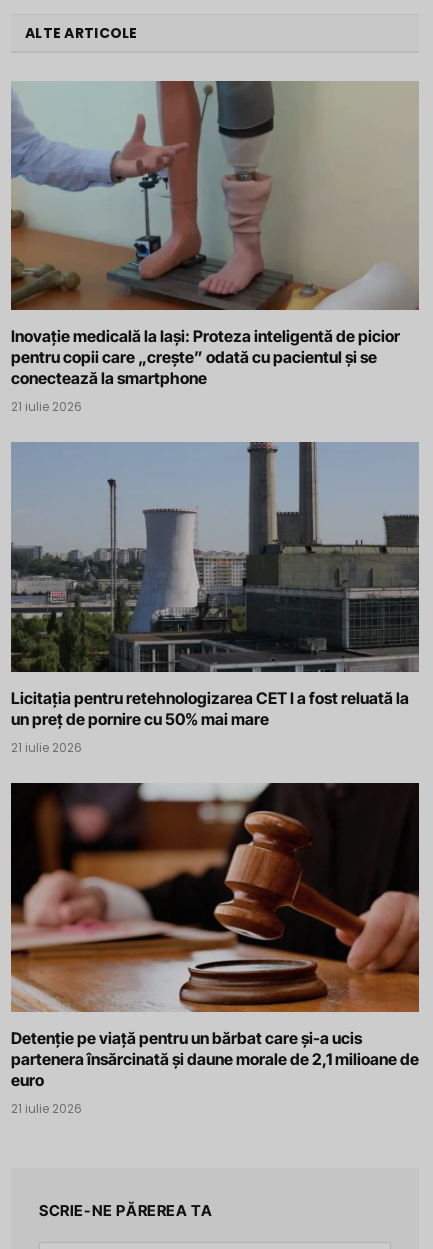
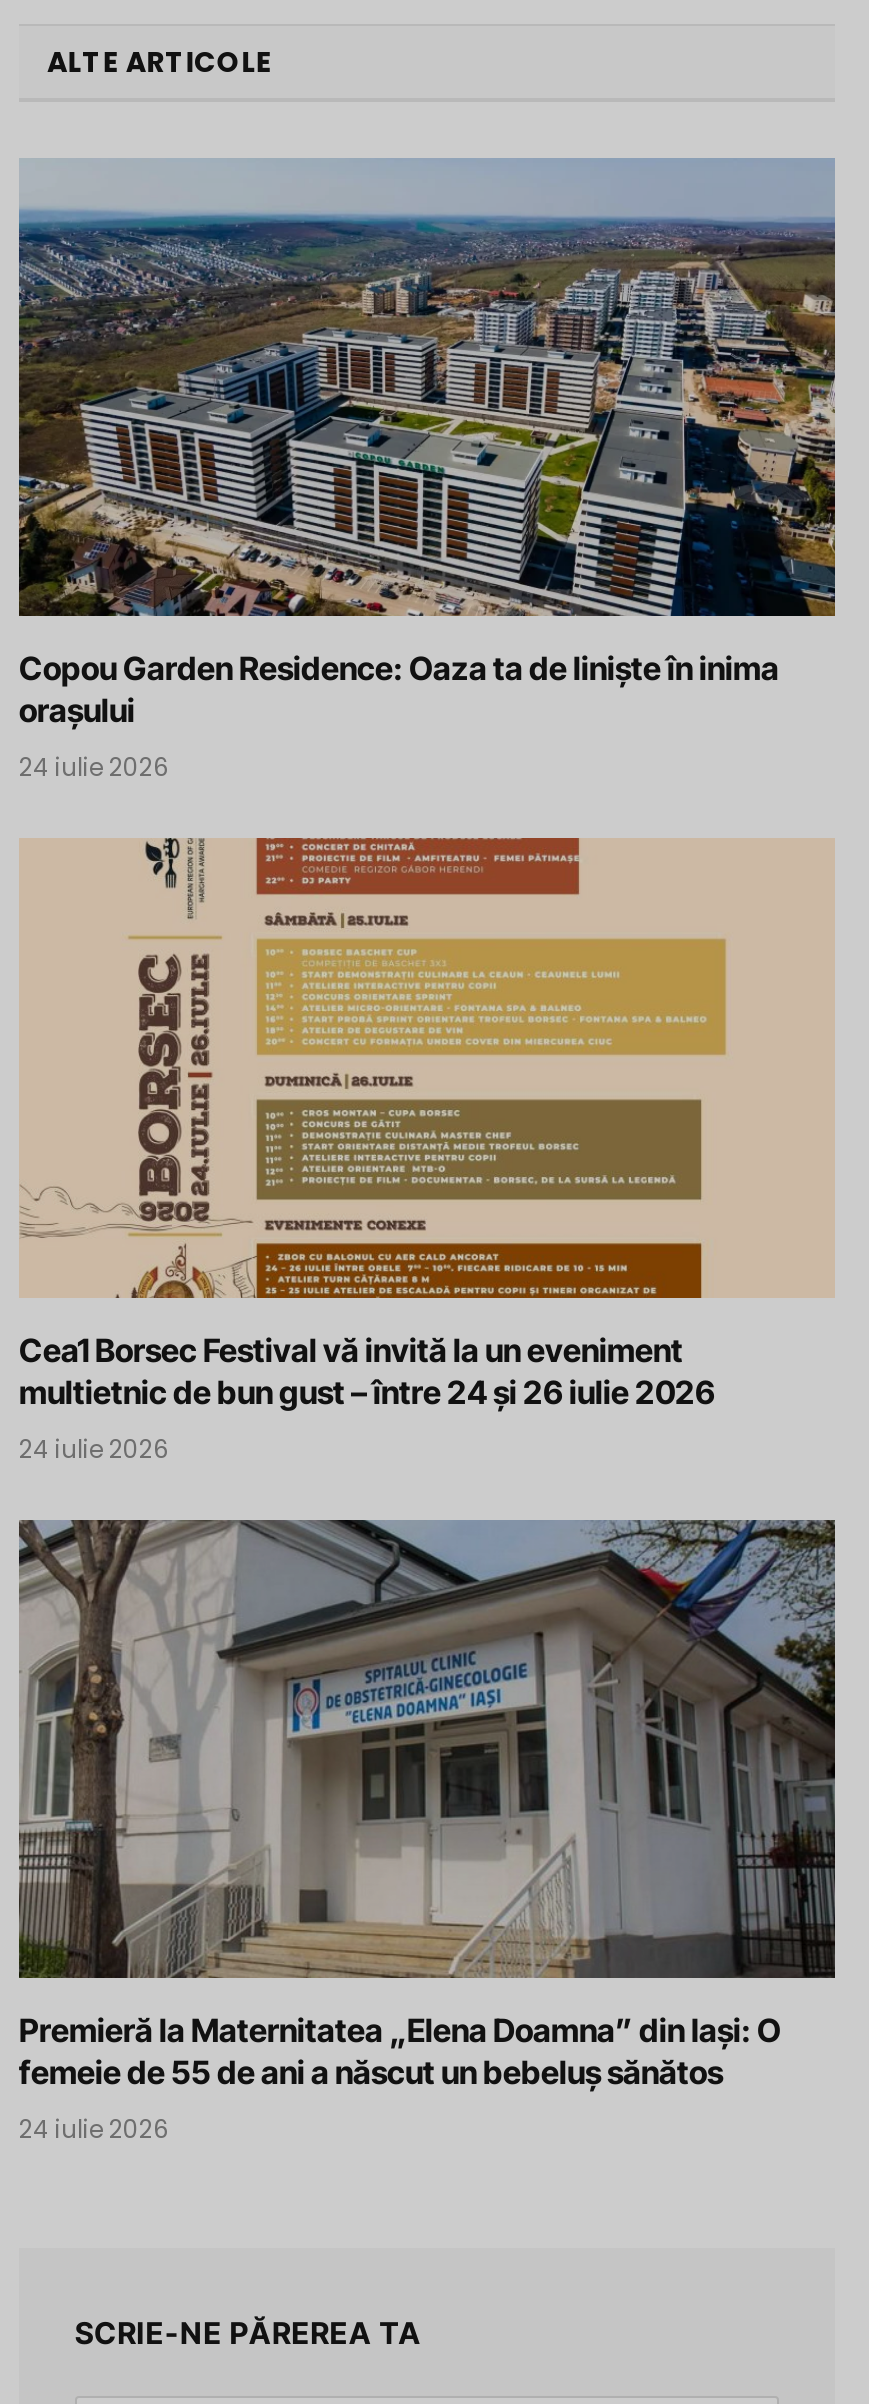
[10,80,419,388] [image] | Inovație medicală la Iași: Proteza inteligentă de picior | pentru copii care „crește” odată cu pacientul și se | conectează la smartphone -> [17,158,837,730] [image] | Copou Garden Residence: Oaza ta de liniște în inima | orașului
[11,398,82,415] 21 iulie 2026 -> [19,750,169,784] 24 iulie 2026
[10,441,420,729] [image] | Licitația pentru retehnologizarea CET I a fost reluată la | un preț de pornire cu 50% mai mare -> [19,836,835,1411] [image] | Cea1 Borsec Festival vă invită la un eveniment | multietnic de bun gust – între 24 și 26 iulie 2026
[11,739,82,756] 21 iulie 2026 -> [19,1431,169,1465] 24 iulie 2026
[10,782,420,1090] [image] | Detenție pe viață pentru un bărbat care și-a ucis | partenera însărcinată și daune morale de 2,1 milioane de | euro -> [17,1518,837,2092] [image] | Premieră la Maternitatea „Elena Doamna” din Iași: O | femeie de 55 de ani a născut un bebeluș sănătos
[11,1100,82,1117] 21 iulie 2026 -> [19,2112,169,2146] 24 iulie 2026

